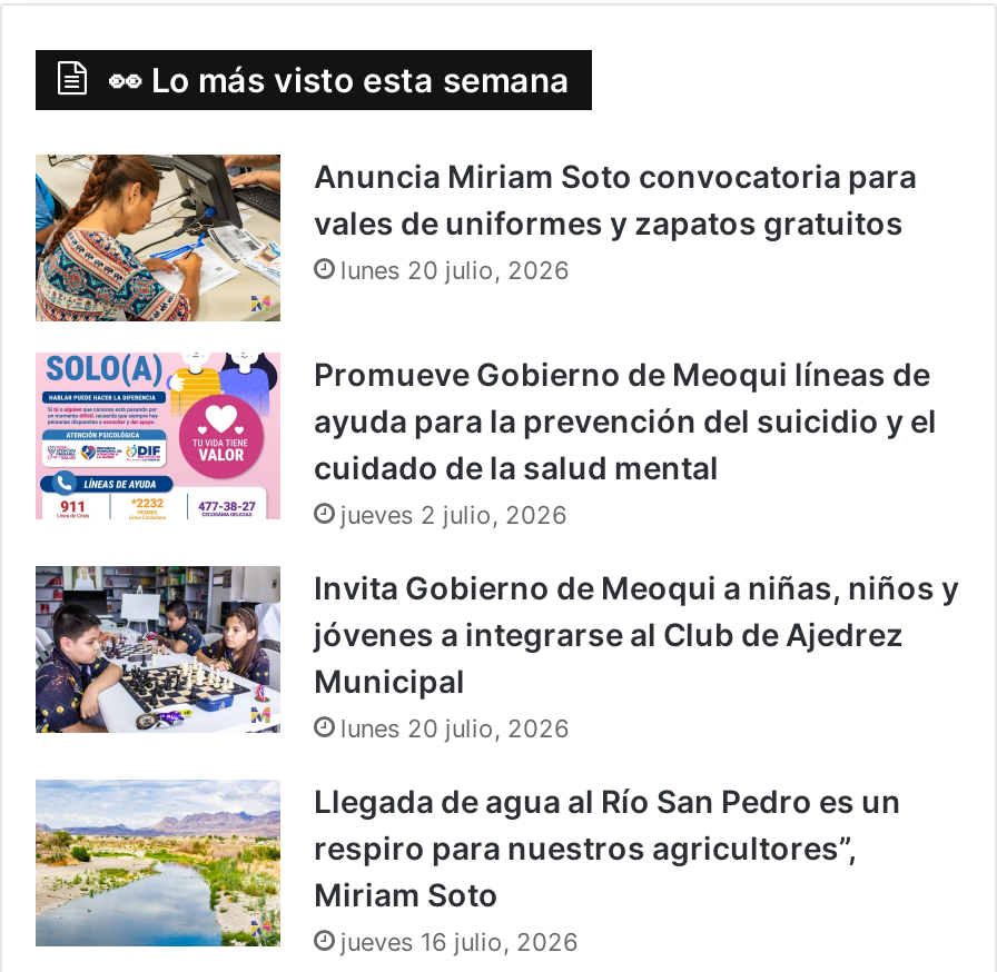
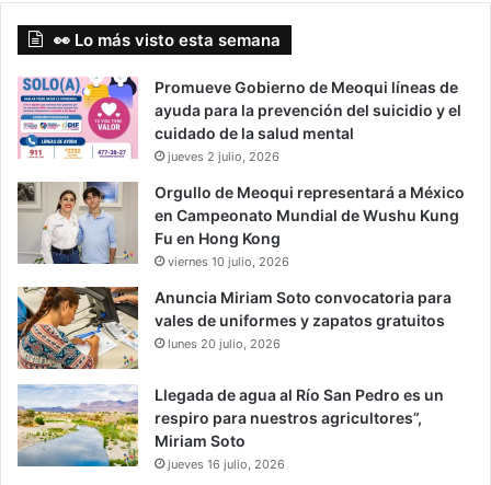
moved [33,152,917,324] -> [16,286,452,370]: [image] | Anuncia Miriam Soto convocatoria para | vales de uniformes y zapatos gratuitos
[340,255,570,286] lunes 20 julio, 2026 -> none
moved [36,350,937,531] -> [18,76,461,164]: [image] | Promueve Gobierno de Meoqui líneas de | ayuda para la prevención del suicidio y el | cuidado de la salud mental | jueves 2 julio, 2026
[36,566,959,748] [image] | Invita Gobierno de Meoqui a niñas, niños y | jóvenes a integrarse al Club de Ajedrez | Municipal -> [18,182,465,270] [image] | Orgullo de Meoqui representará a México | en Campeonato Mundial de Wushu Kung | Fu en Hong Kong | viernes 10 julio, 2026

